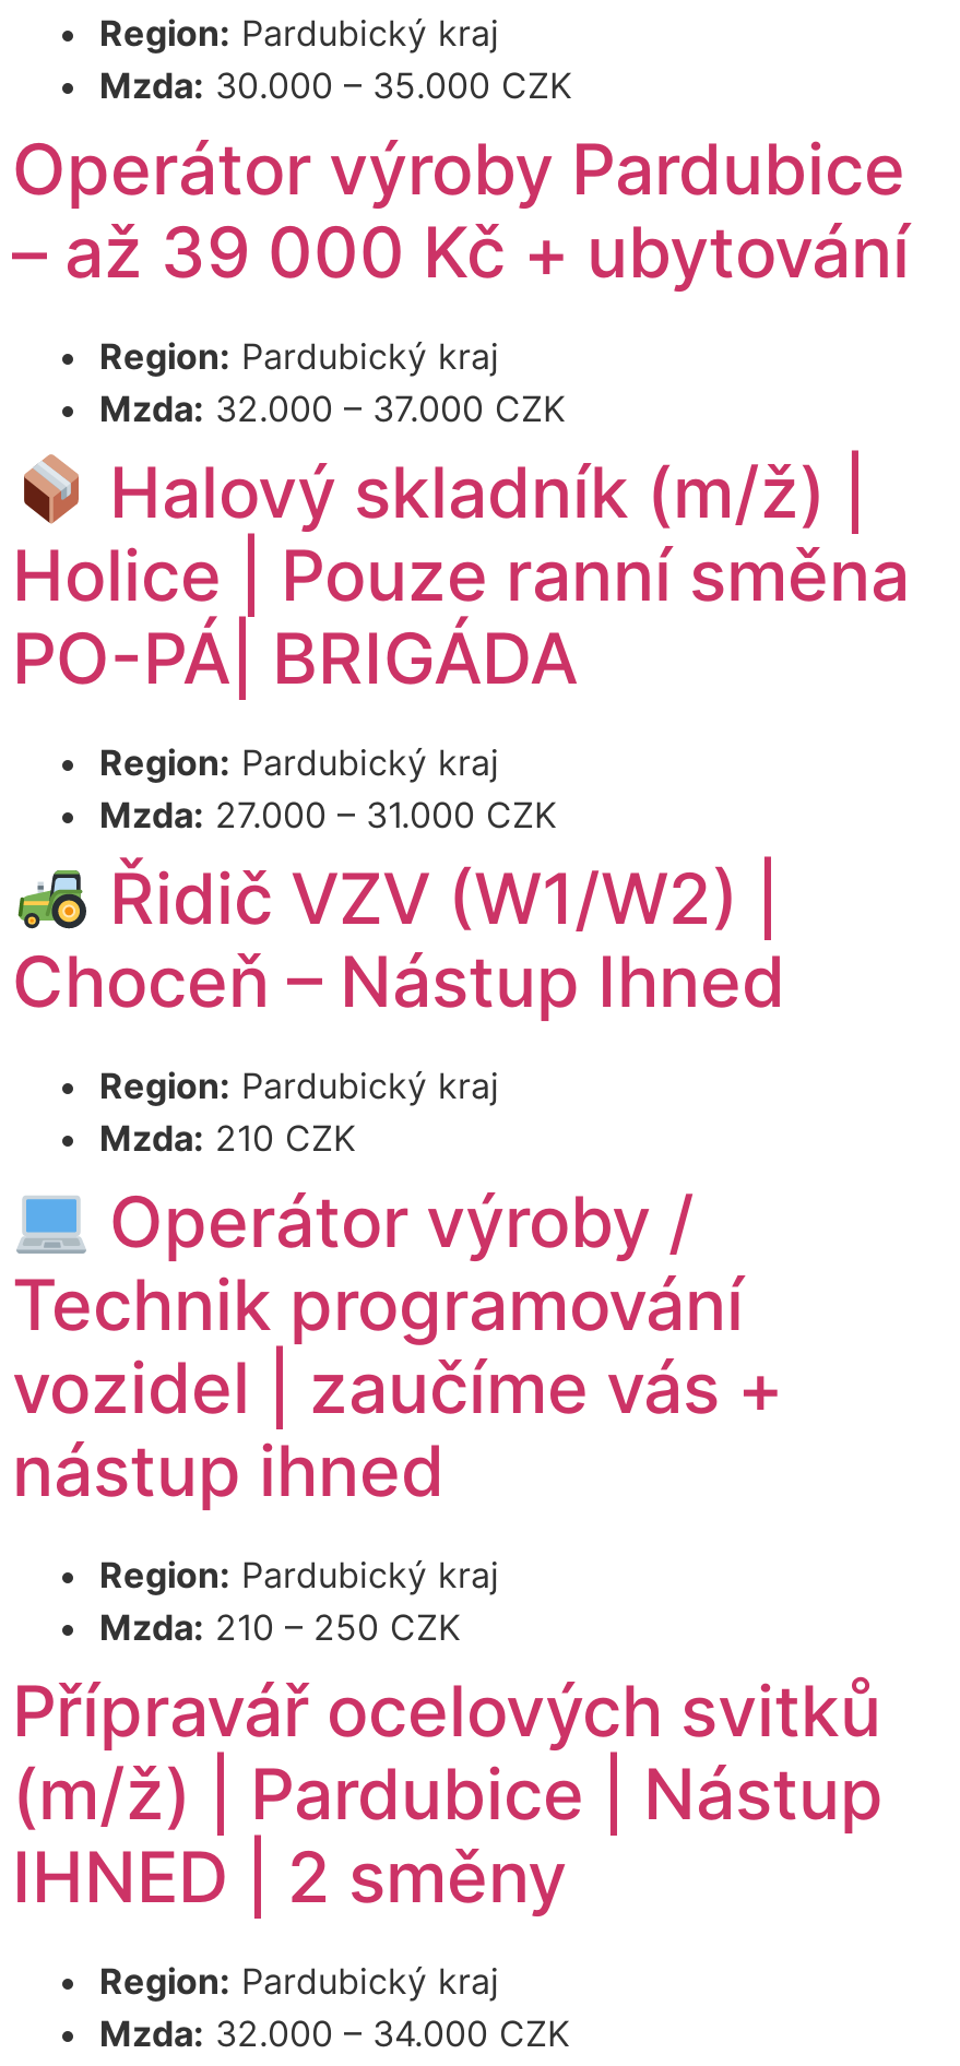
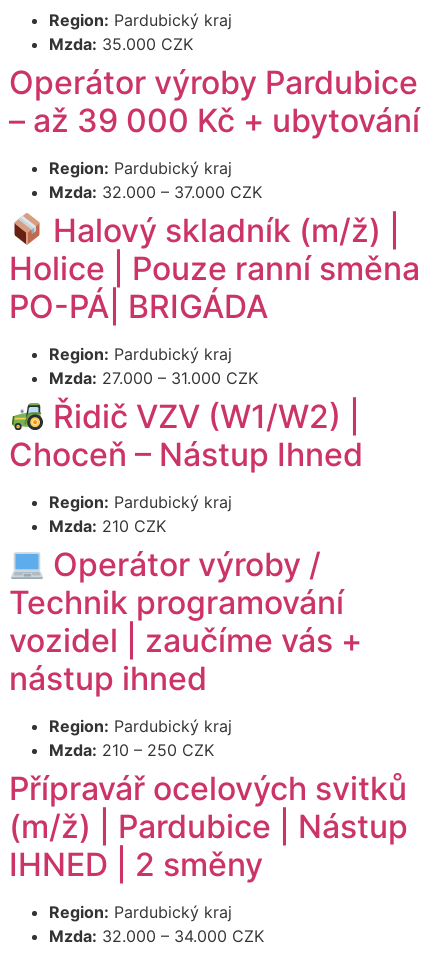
[99,64,571,108] Mzda: 30.000 – 35.000 CZK -> [49,34,193,54] Mzda: 35.000 CZK

